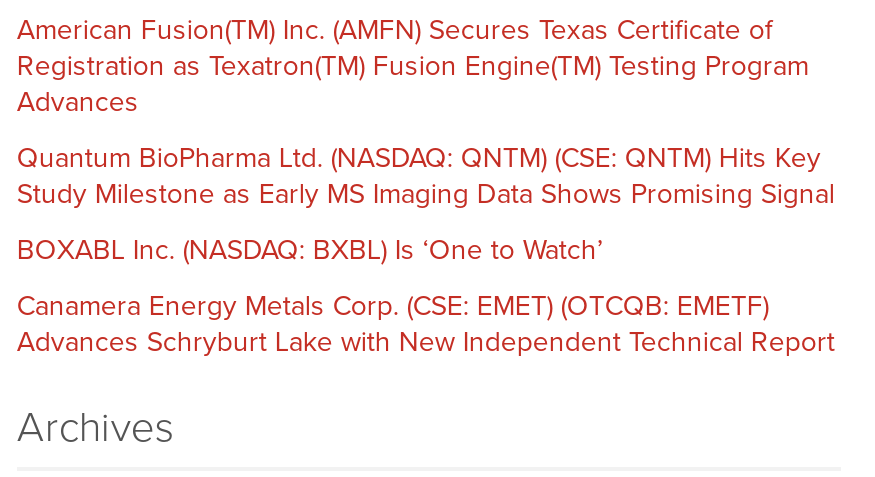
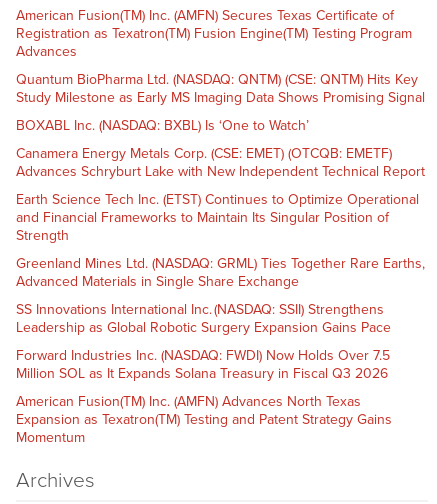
none -> [16,191,425,446] Earth Science Tech Inc. (ETST) Continues to Optimize Operational | and Financial Frameworks to Maintain Its Singular Position of | Strength | Greenland Mines Ltd. (NASDAQ: GRML) Ties Together Rare Earths, | Advanced Materials in Single Share Exchange | SS Innovations International Inc. (NASDAQ: SSII) Strengthens | Leadership as Global Robotic Surgery Expansion Gains Pace | Forward Industries Inc. (NASDAQ: FWDI) Now Holds Over 7.5 | Million SOL as It Expands Solana Treasury in Fiscal Q3 2026 | American Fusion(TM) Inc. (AMFN) Advances North Texas | Expansion as Texatron(TM) Testing and Patent Strategy Gains | Momentum

